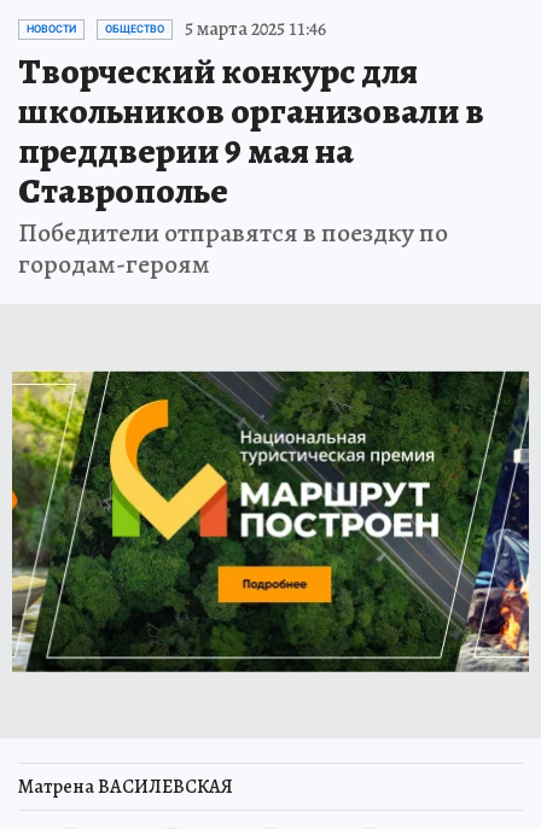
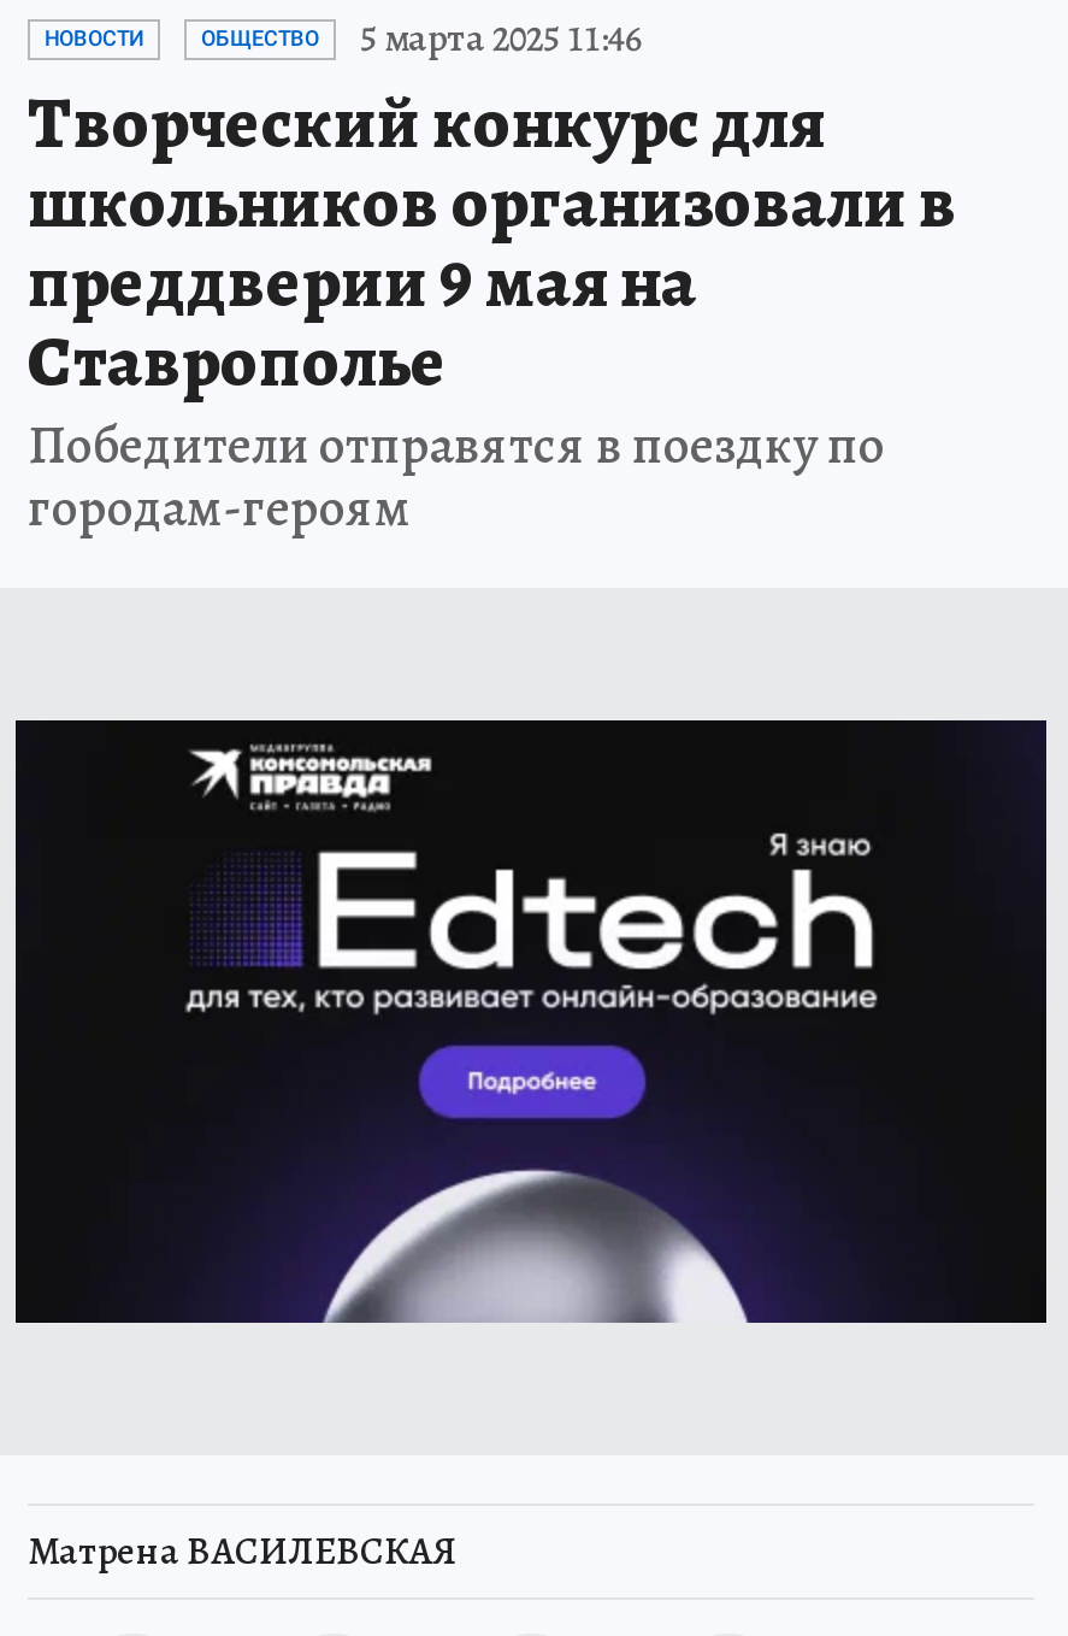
[11,370,530,673] [image] -> [13,718,1049,1323] [image]

